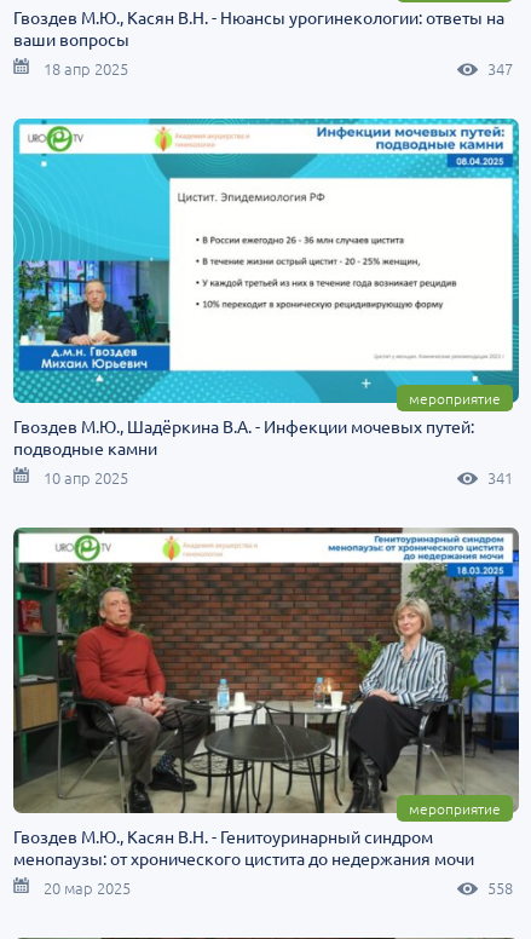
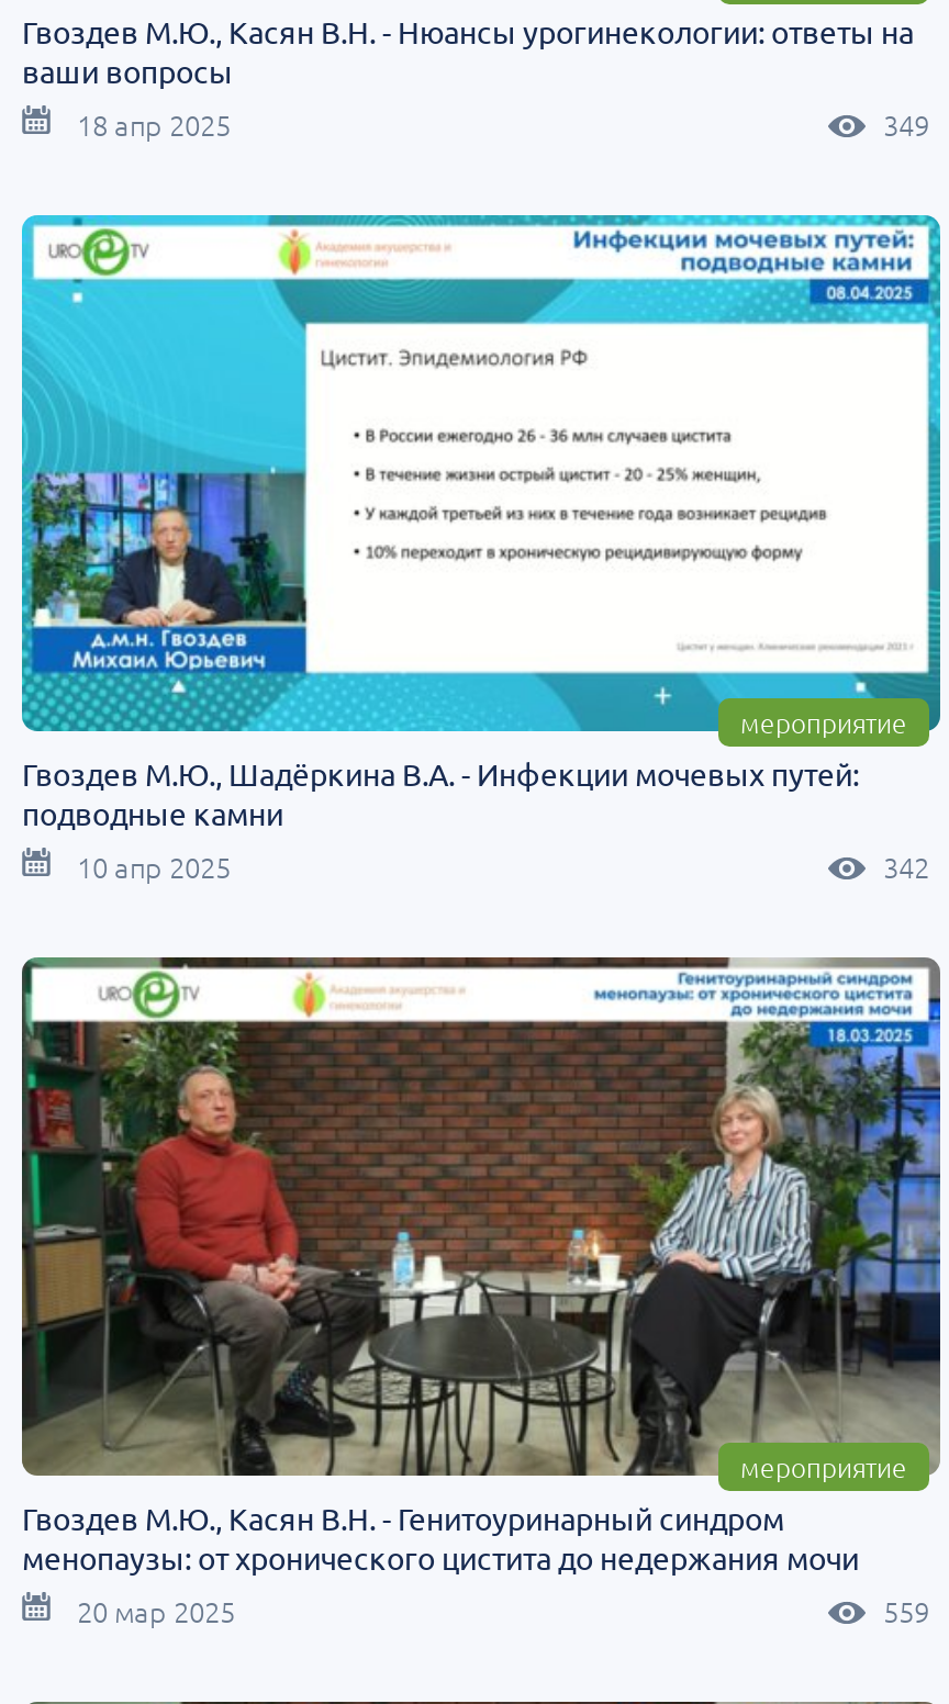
[487,57,513,80] 347 -> [883,103,929,144] 349
[487,466,513,489] 341 -> [883,846,929,888] 342
[487,876,513,899] 558 -> [883,1589,929,1631] 559

